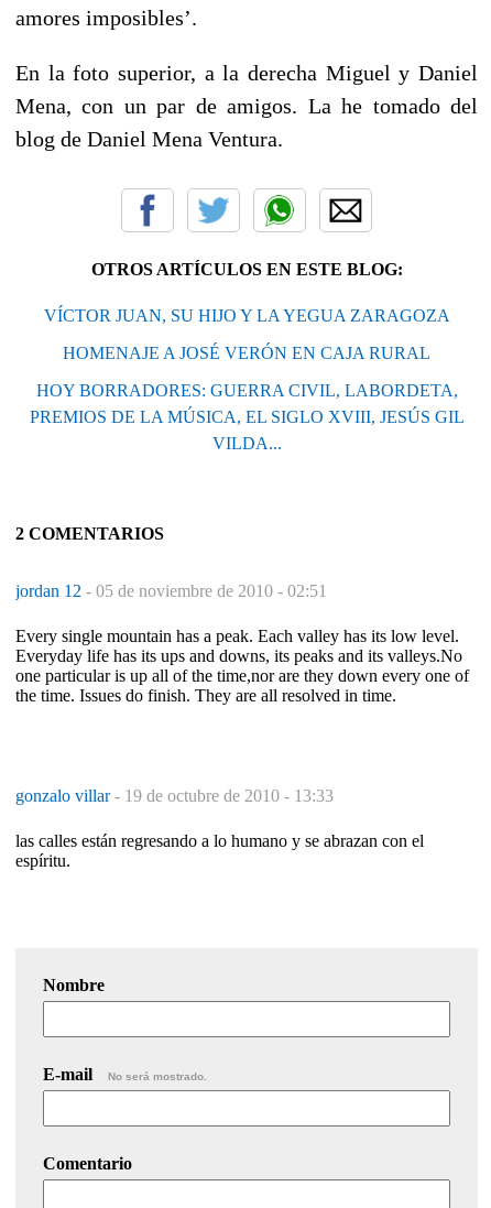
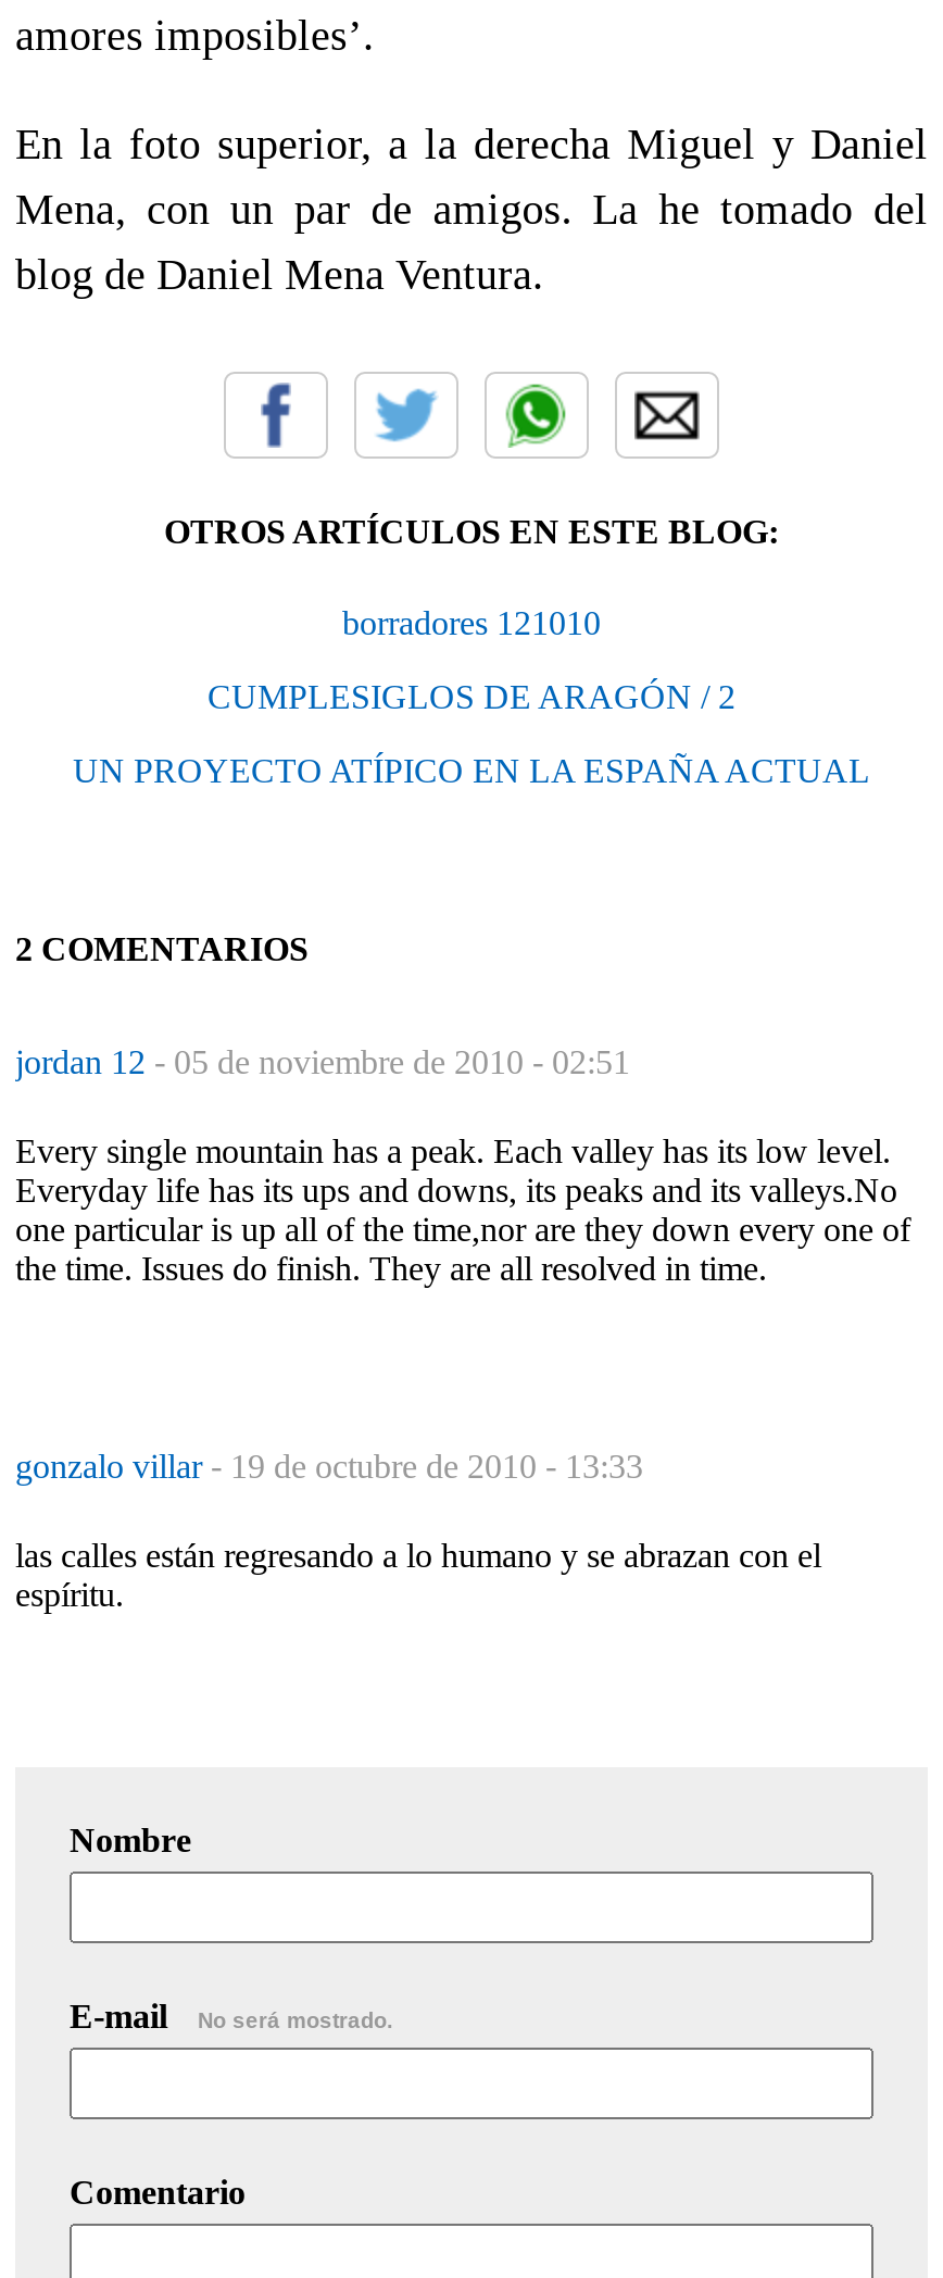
[43,306,450,325] VÍCTOR JUAN, SU HIJO Y LA YEGUA ZARAGOZA -> [342,605,601,642] borradores 121010
[63,344,430,363] HOMENAJE A JOSÉ VERÓN EN CAJA RURAL -> [208,679,735,716] CUMPLESIGLOS DE ARAGÓN / 2
[29,381,464,453] HOY BORRADORES: GUERRA CIVIL, LABORDETA, | PREMIOS DE LA MÚSICA, EL SIGLO XVIII, JESÚS GIL | VILDA... -> [73,753,870,789] UN PROYECTO ATÍPICO EN LA ESPAÑA ACTUAL

